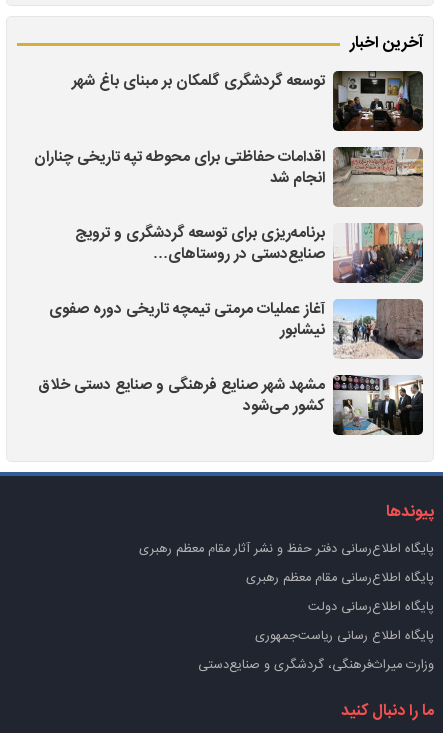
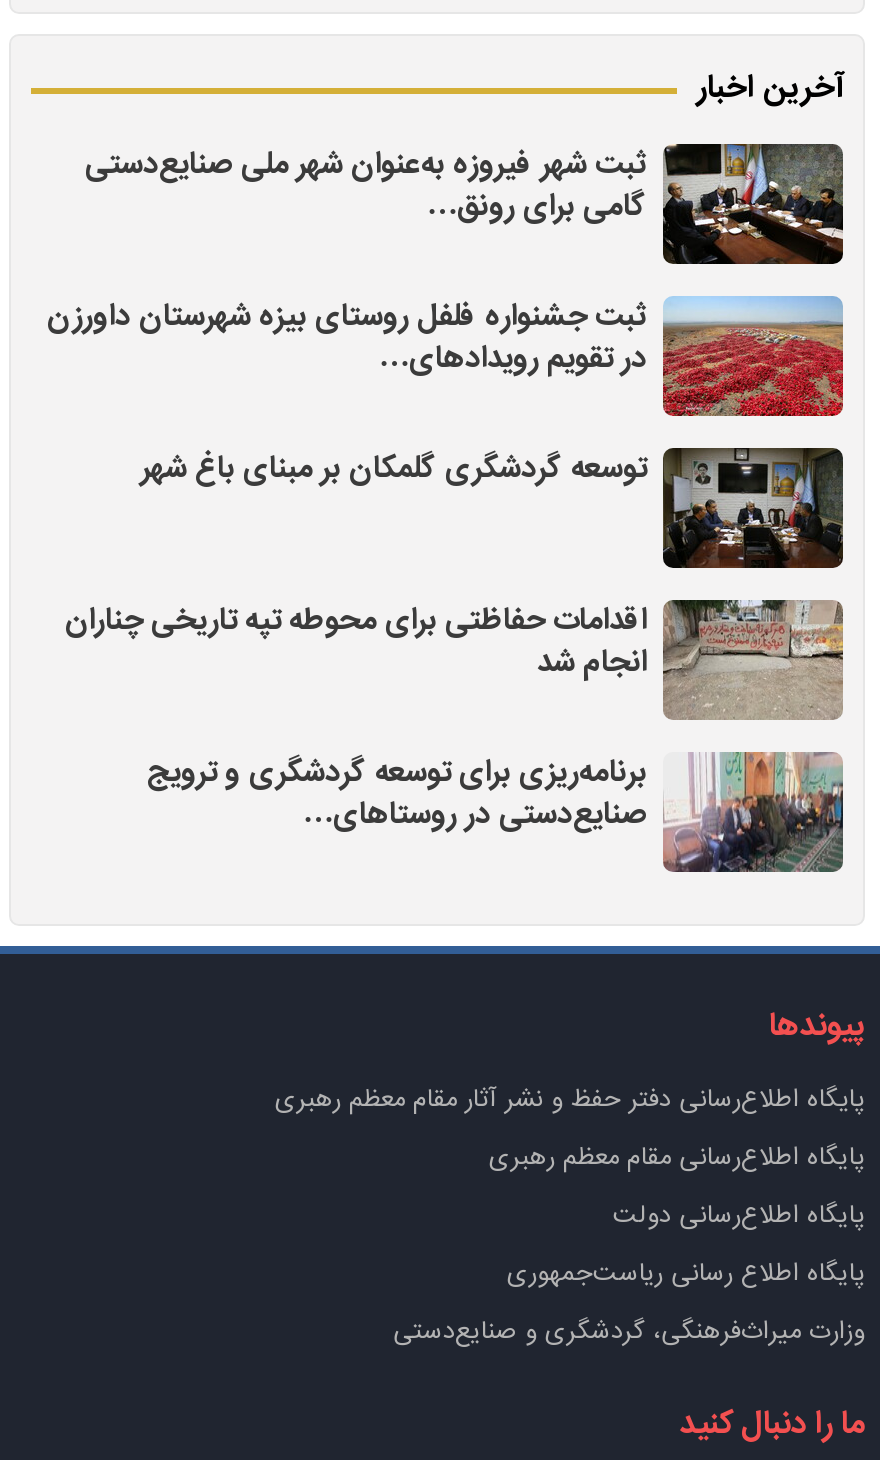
none -> [47,139,843,383] [image] | ثبت شهر فیروزه به‌عنوان شهر ملی صنایع‌دستی | گامی برای رونق… | ثبت جشنواره فلفل روستای بیزه شهرستان داورزن | در تقویم رویدادهای…
none -> [663,296,845,418] [image]
moved [34,69,424,267] -> [65,443,845,839]: [image] | توسعه گردشگری گلمکان بر مبنای باغ شهر | اقدامات حفاظتی برای محوطه تپه تاریخی چناران | انجام شد | برنامه‌ریزی برای توسعه گردشگری و ترویج | صنایع‌دستی در روستاهای…
[38,297,423,419] [image] | آغاز عملیات مرمتی تیمچه تاریخی دوره صفوی | نیشابور | مشهد شهر صنایع فرهنگی و صنایع دستی خلاق | کشور می‌شود -> none
[333,374,423,436] [image] -> none

